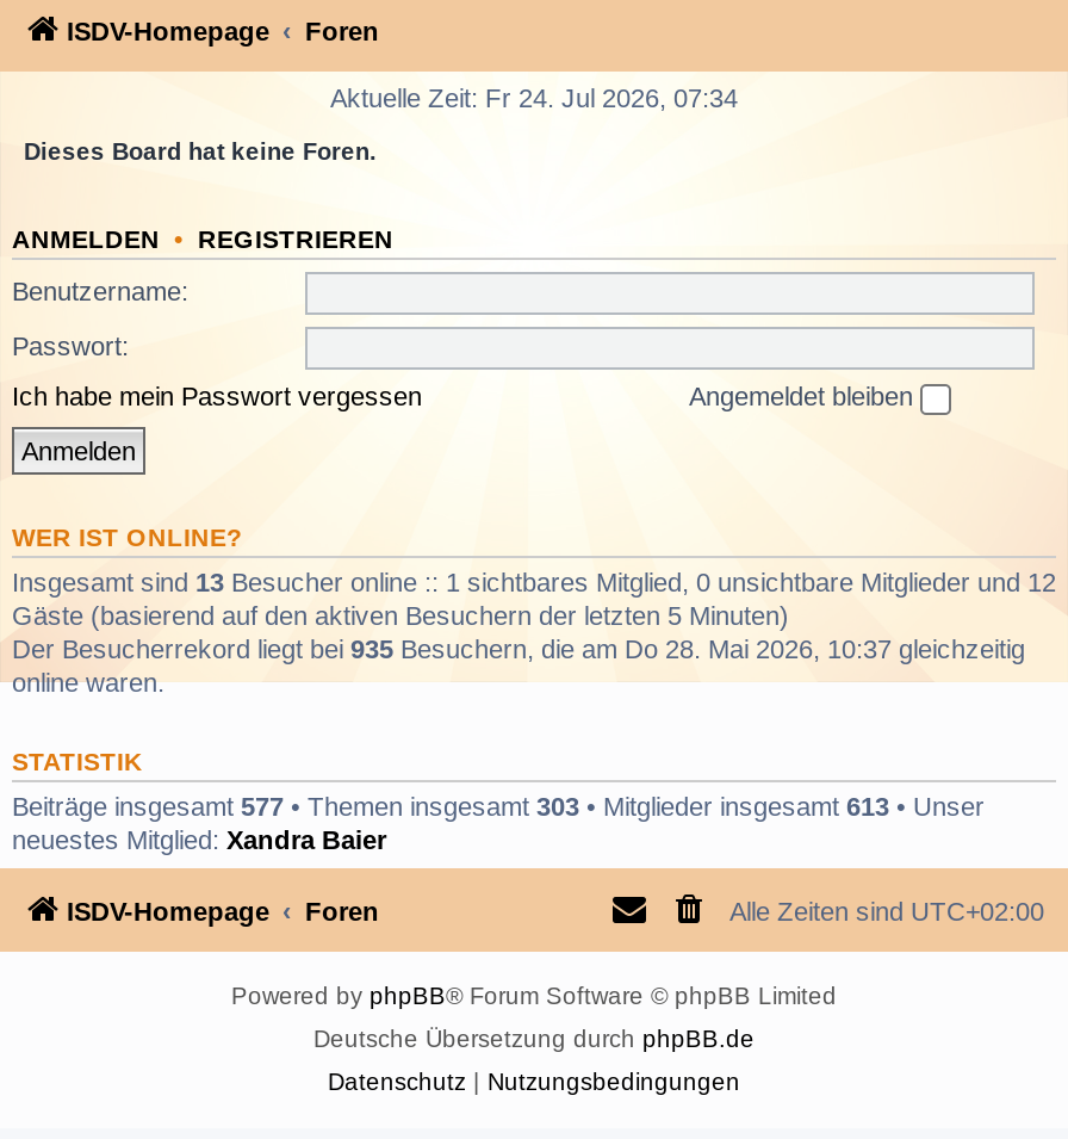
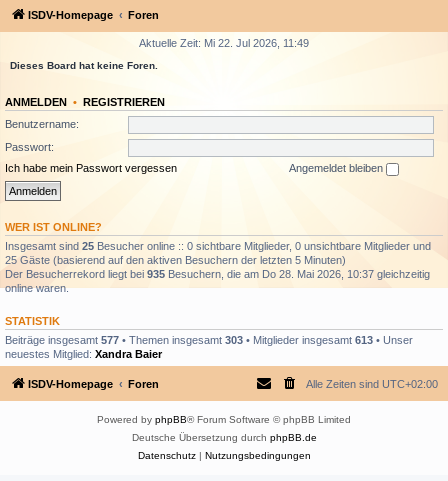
[330,83,738,112] Aktuelle Zeit: Fr 24. Jul 2026, 07:34 -> [139,37,309,49] Aktuelle Zeit: Mi 22. Jul 2026, 11:49
[12,567,1056,629] Insgesamt sind 13 Besucher online :: 1 sichtbares Mitglied, 0 unsichtbare Mitglieder und 12 | Gäste (basierend auf den aktiven Besuchern der letzten 5 Minuten) -> [5,240,431,266] Insgesamt sind 25 Besucher online :: 0 sichtbare Mitglieder, 0 unsichtbare Mitglieder und | 25 Gäste (basierend auf den aktiven Besuchern der letzten 5 Minuten)

